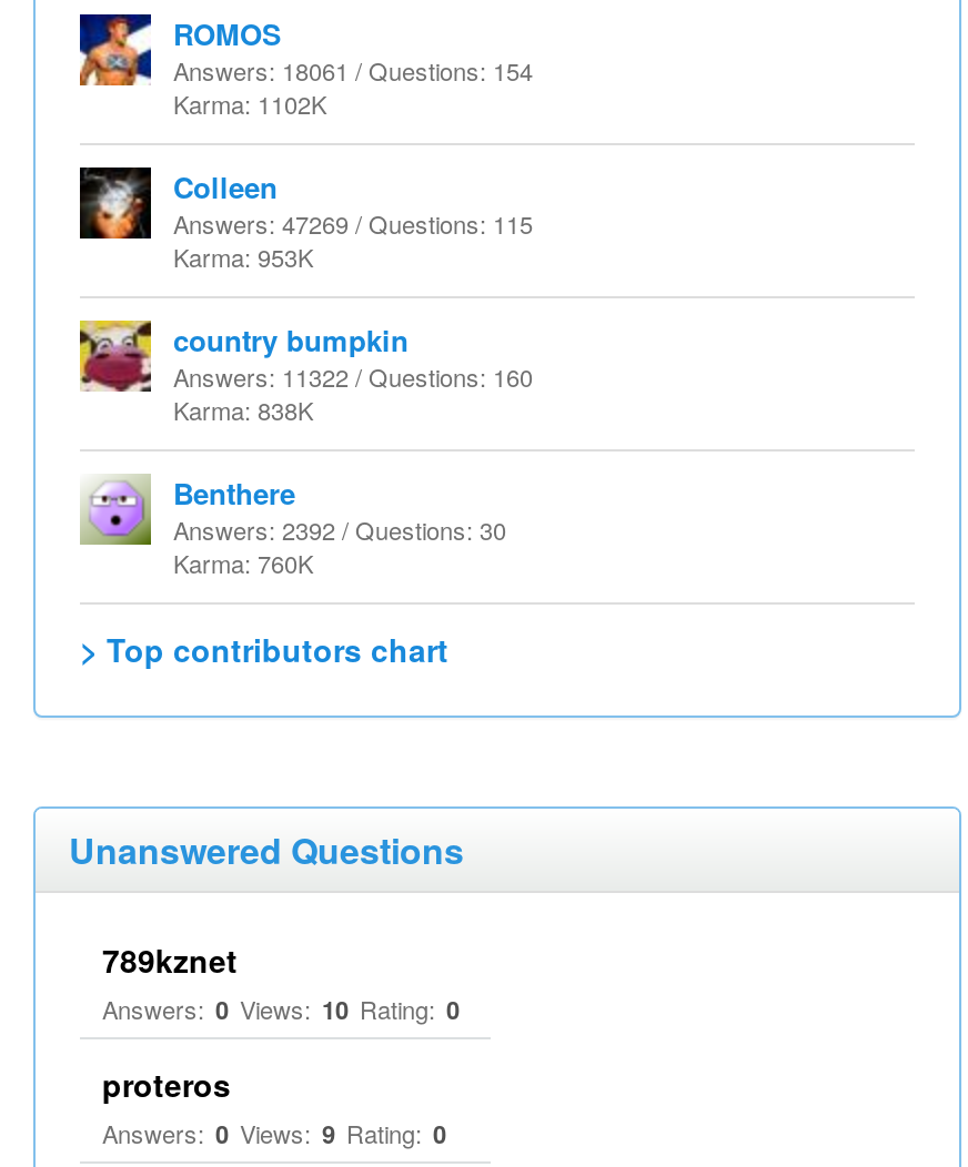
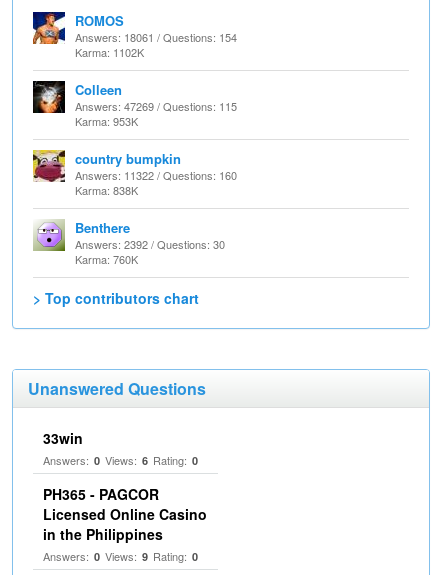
[102,937,460,1026] 789kznet | Answers: 0 Views: 10 Rating: 0 -> [43,428,198,468] 33win | Answers: 0 Views: 6 Rating: 0
[102,1062,231,1106] proteros -> [43,484,207,544] PH365 - PAGCOR | Licensed Online Casino | in the Philippines

